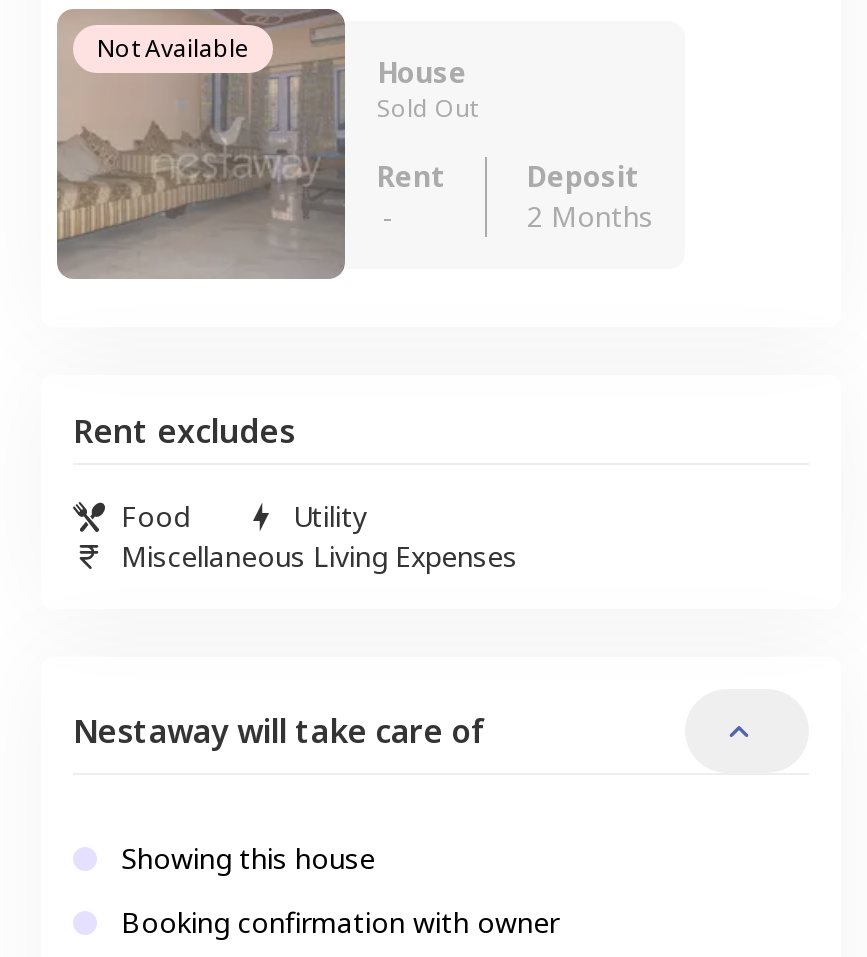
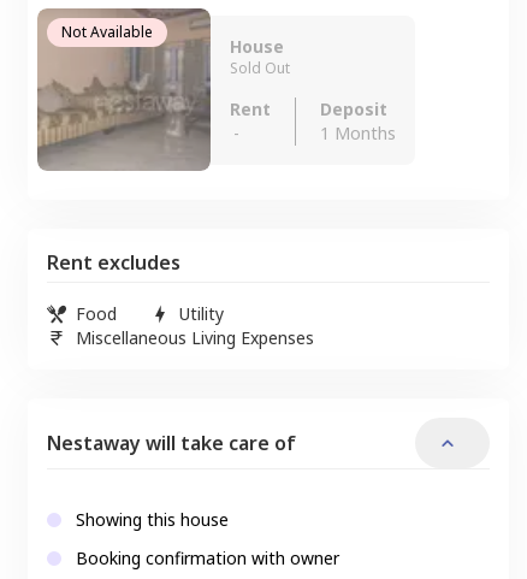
[527,197,653,235] 2 Months -> [320,122,396,144] 1 Months

